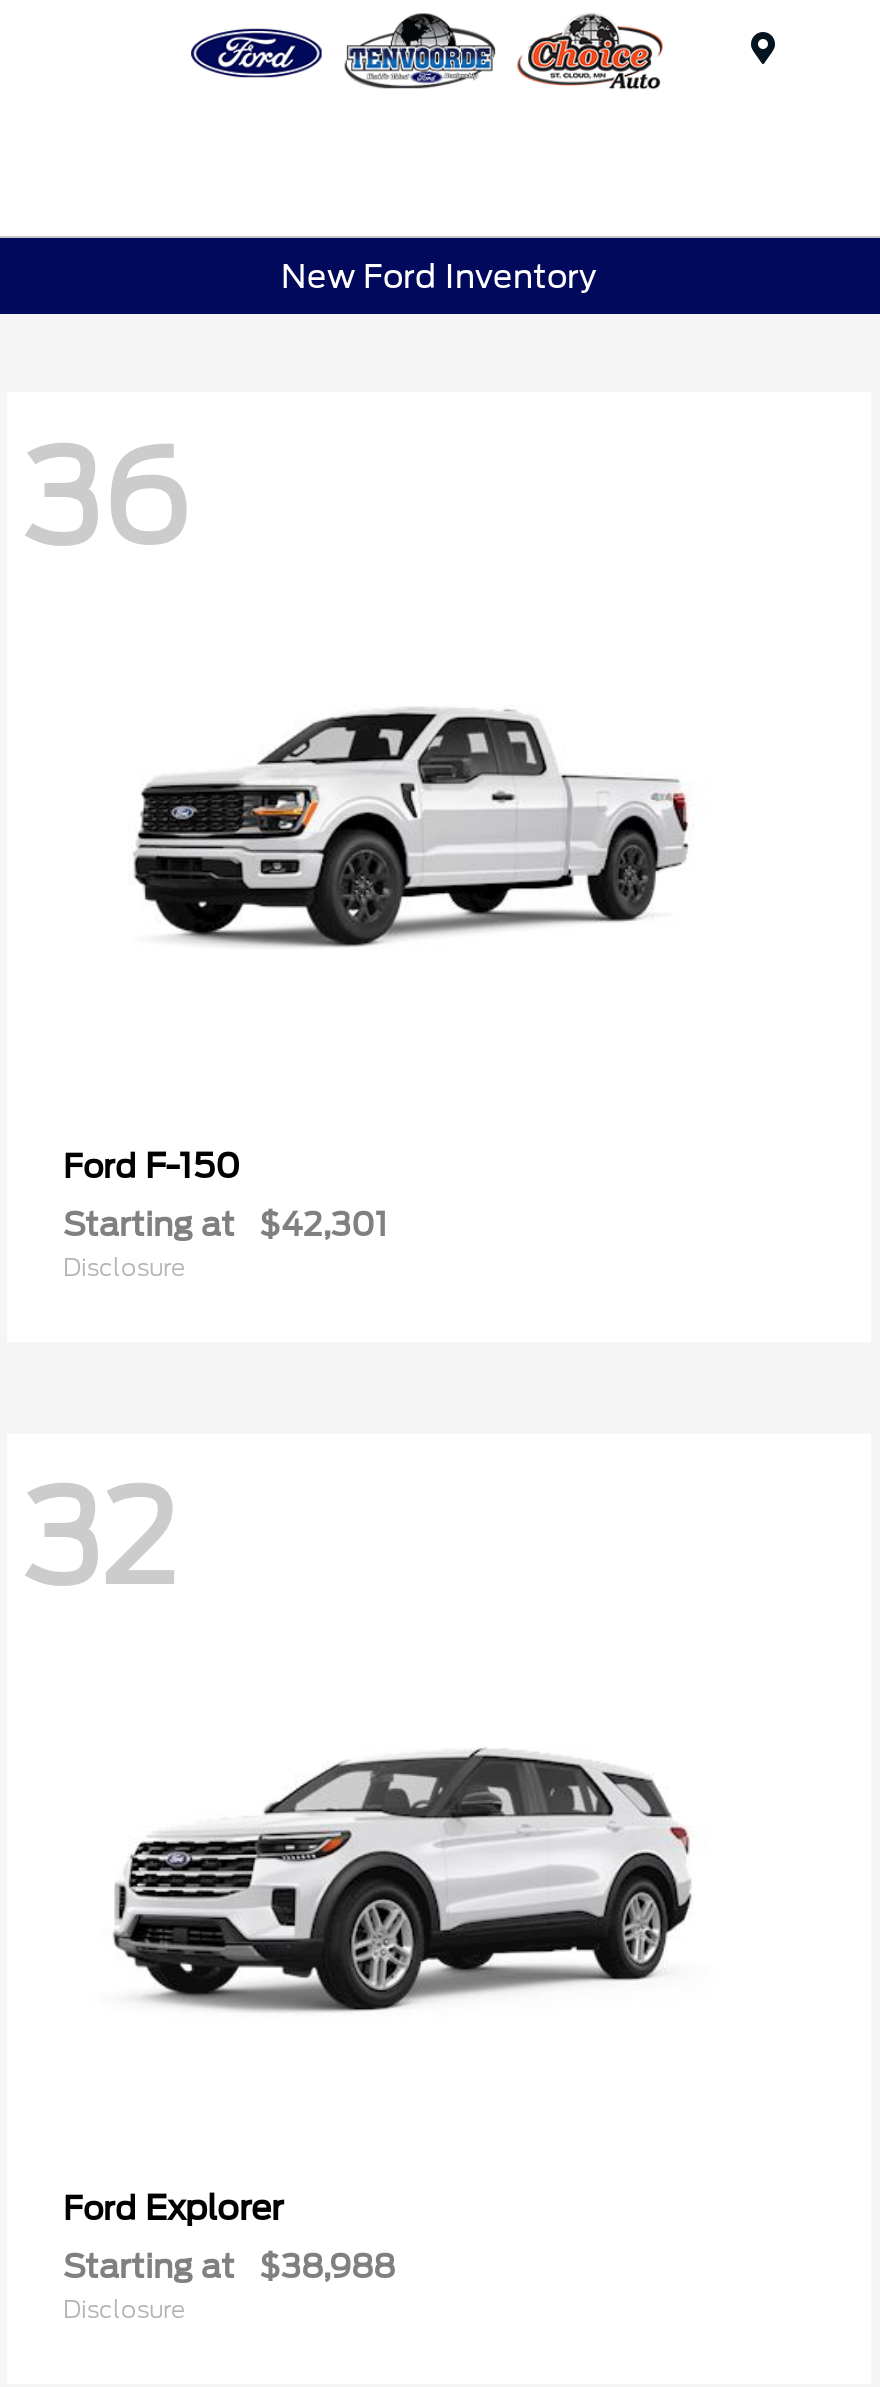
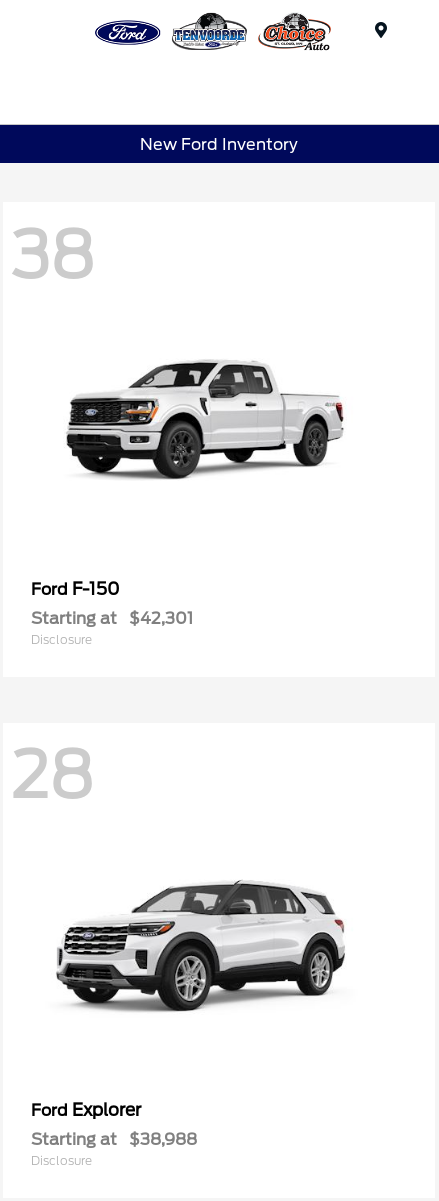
[23,421,189,573] 36 -> [11,217,94,293] 38
[23,1463,177,1615] 32 -> [11,737,93,813] 28

